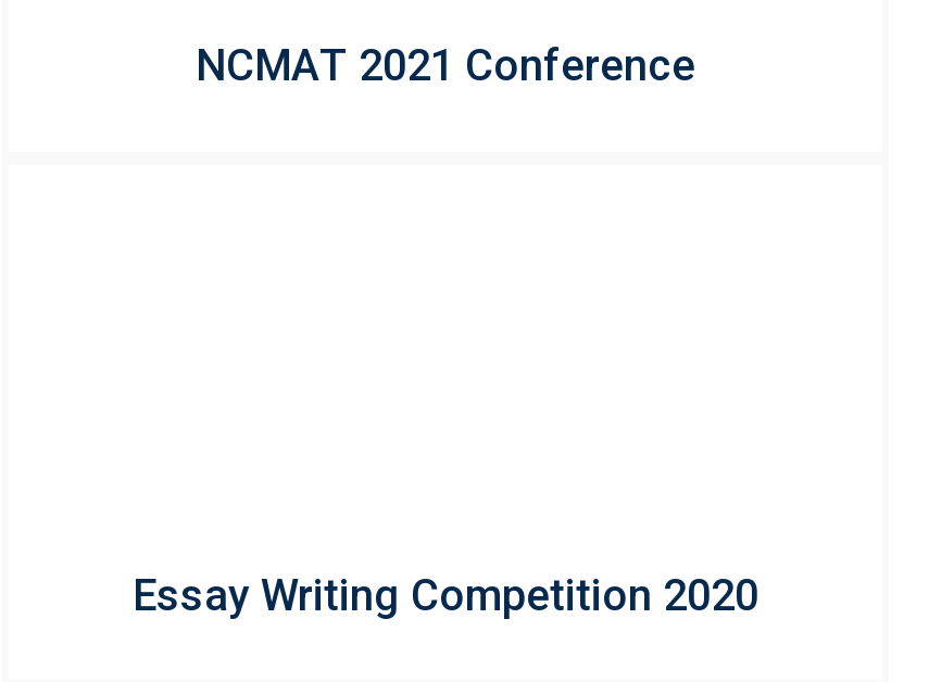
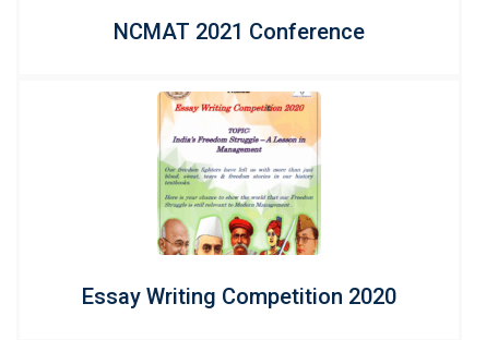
none -> [156,90,322,256] [image]

